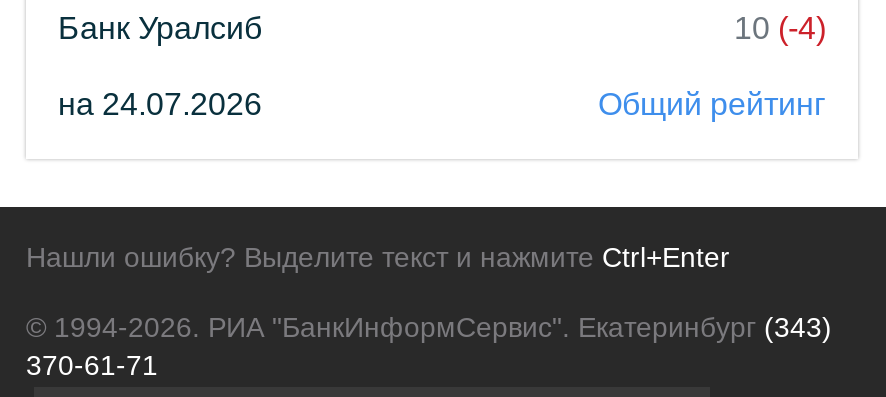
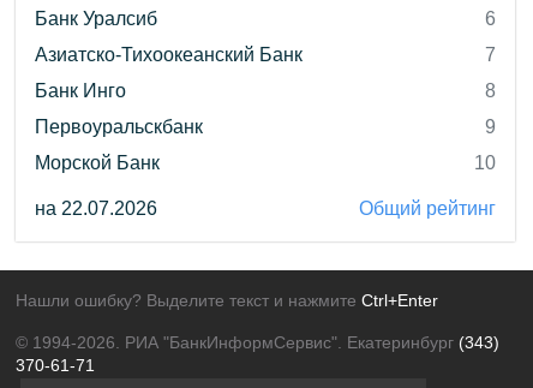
[58,12,826,122] 10 (-4) | на 24.07.2026 -> [35,9,496,219] 6 | Азиатско-Тихоокеанский Банк | 7 | Банк Инго | 8 | Первоуральскбанк | 9 | Морской Банк | 10 | на 22.07.2026

